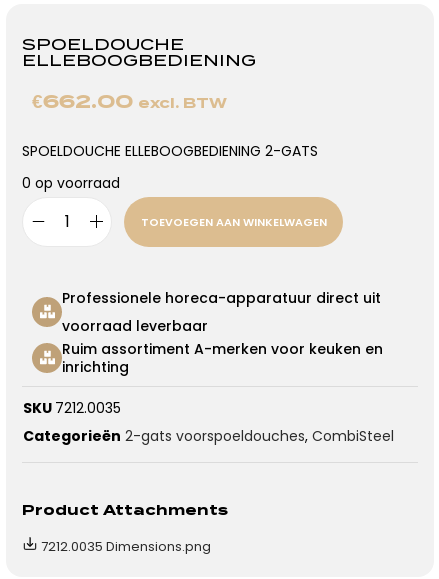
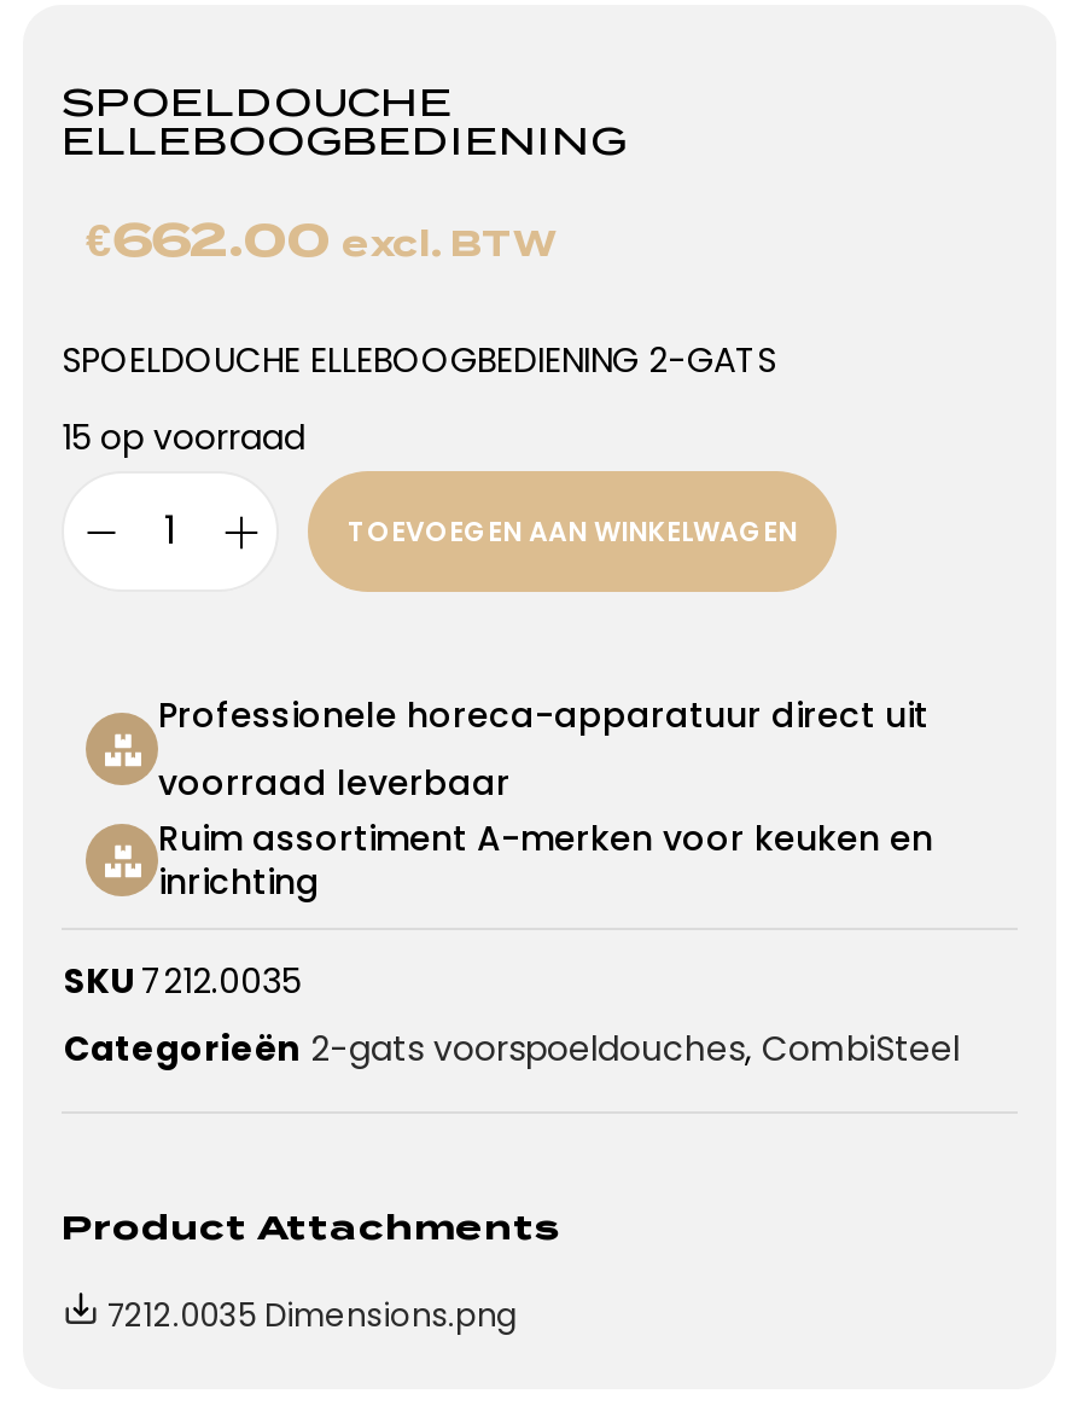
[22,173,120,193] 0 op voorraad -> [62,414,305,462] 15 op voorraad

